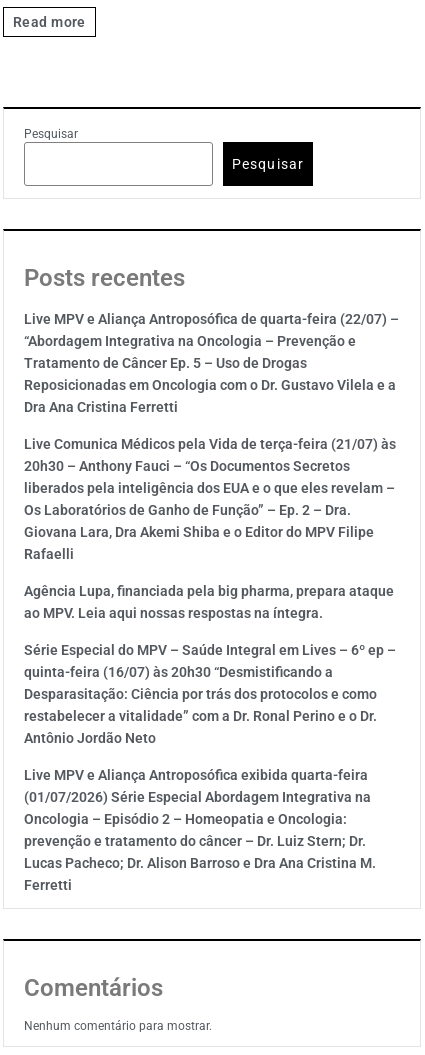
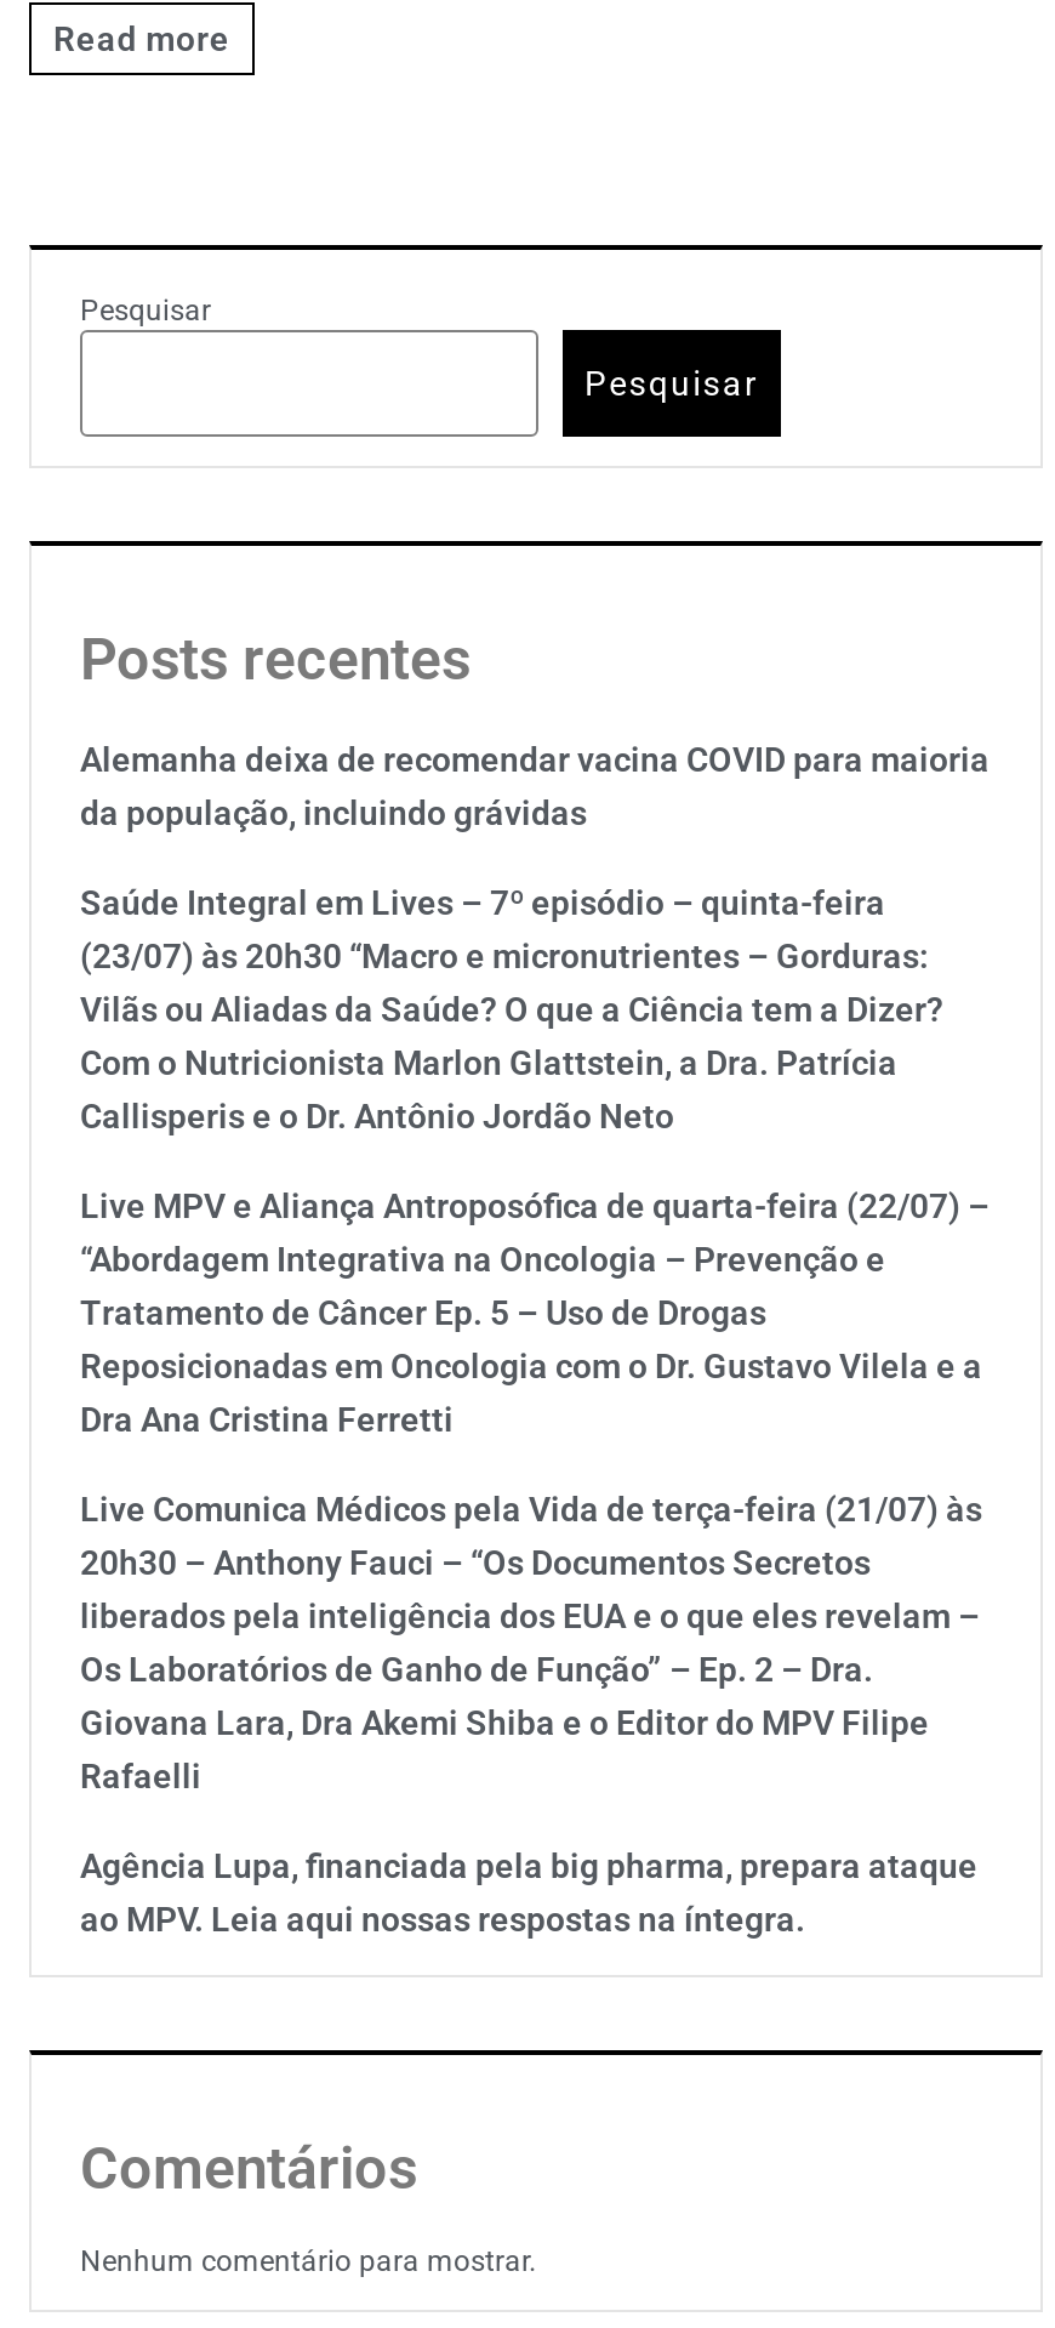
none -> [80,740,990,1135] Alemanha deixa de recomendar vacina COVID para maioria | da população, incluindo grávidas | Saúde Integral em Lives – 7º episódio – quinta-feira | (23/07) às 20h30 “Macro e micronutrientes – Gorduras: | Vilãs ou Aliadas da Saúde? O que a Ciência tem a Dizer? | Com o Nutricionista Marlon Glattstein, a Dra. Patrícia | Callisperis e o Dr. Antônio Jordão Neto
moved [24,311,399,621] -> [80,1186,990,1939]: Live MPV e Aliança Antroposófica de quarta-feira (22/07) – | “Abordagem Integrativa na Oncologia – Prevenção e | Tratamento de Câncer Ep. 5 – Uso de Drogas | ... | Agência Lupa, financiada pela big pharma, prepara ataque | ao MPV. Leia aqui nossas respostas na íntegra.
[24,642,396,893] Série Especial do MPV – Saúde Integral em Lives – 6º ep – | quinta-feira (16/07) às 20h30 “Desmistificando a | Desparasitação: Ciência por trás dos protocolos e como | restabelecer a vitalidade” com a Dr. Ronal Perino e o Dr. | Antônio Jordão Neto | Live MPV e Aliança Antroposófica exibida quarta-feira | (01/07/2026) Série Especial Abordagem Integrativa na | Oncologia – Episódio 2 – Homeopatia e Oncologia: | prevenção e tratamento do câncer – Dr. Luiz Stern; Dr. | Lucas Pacheco; Dr. Alison Barroso e Dra Ana Cristina M. | Ferretti -> none

